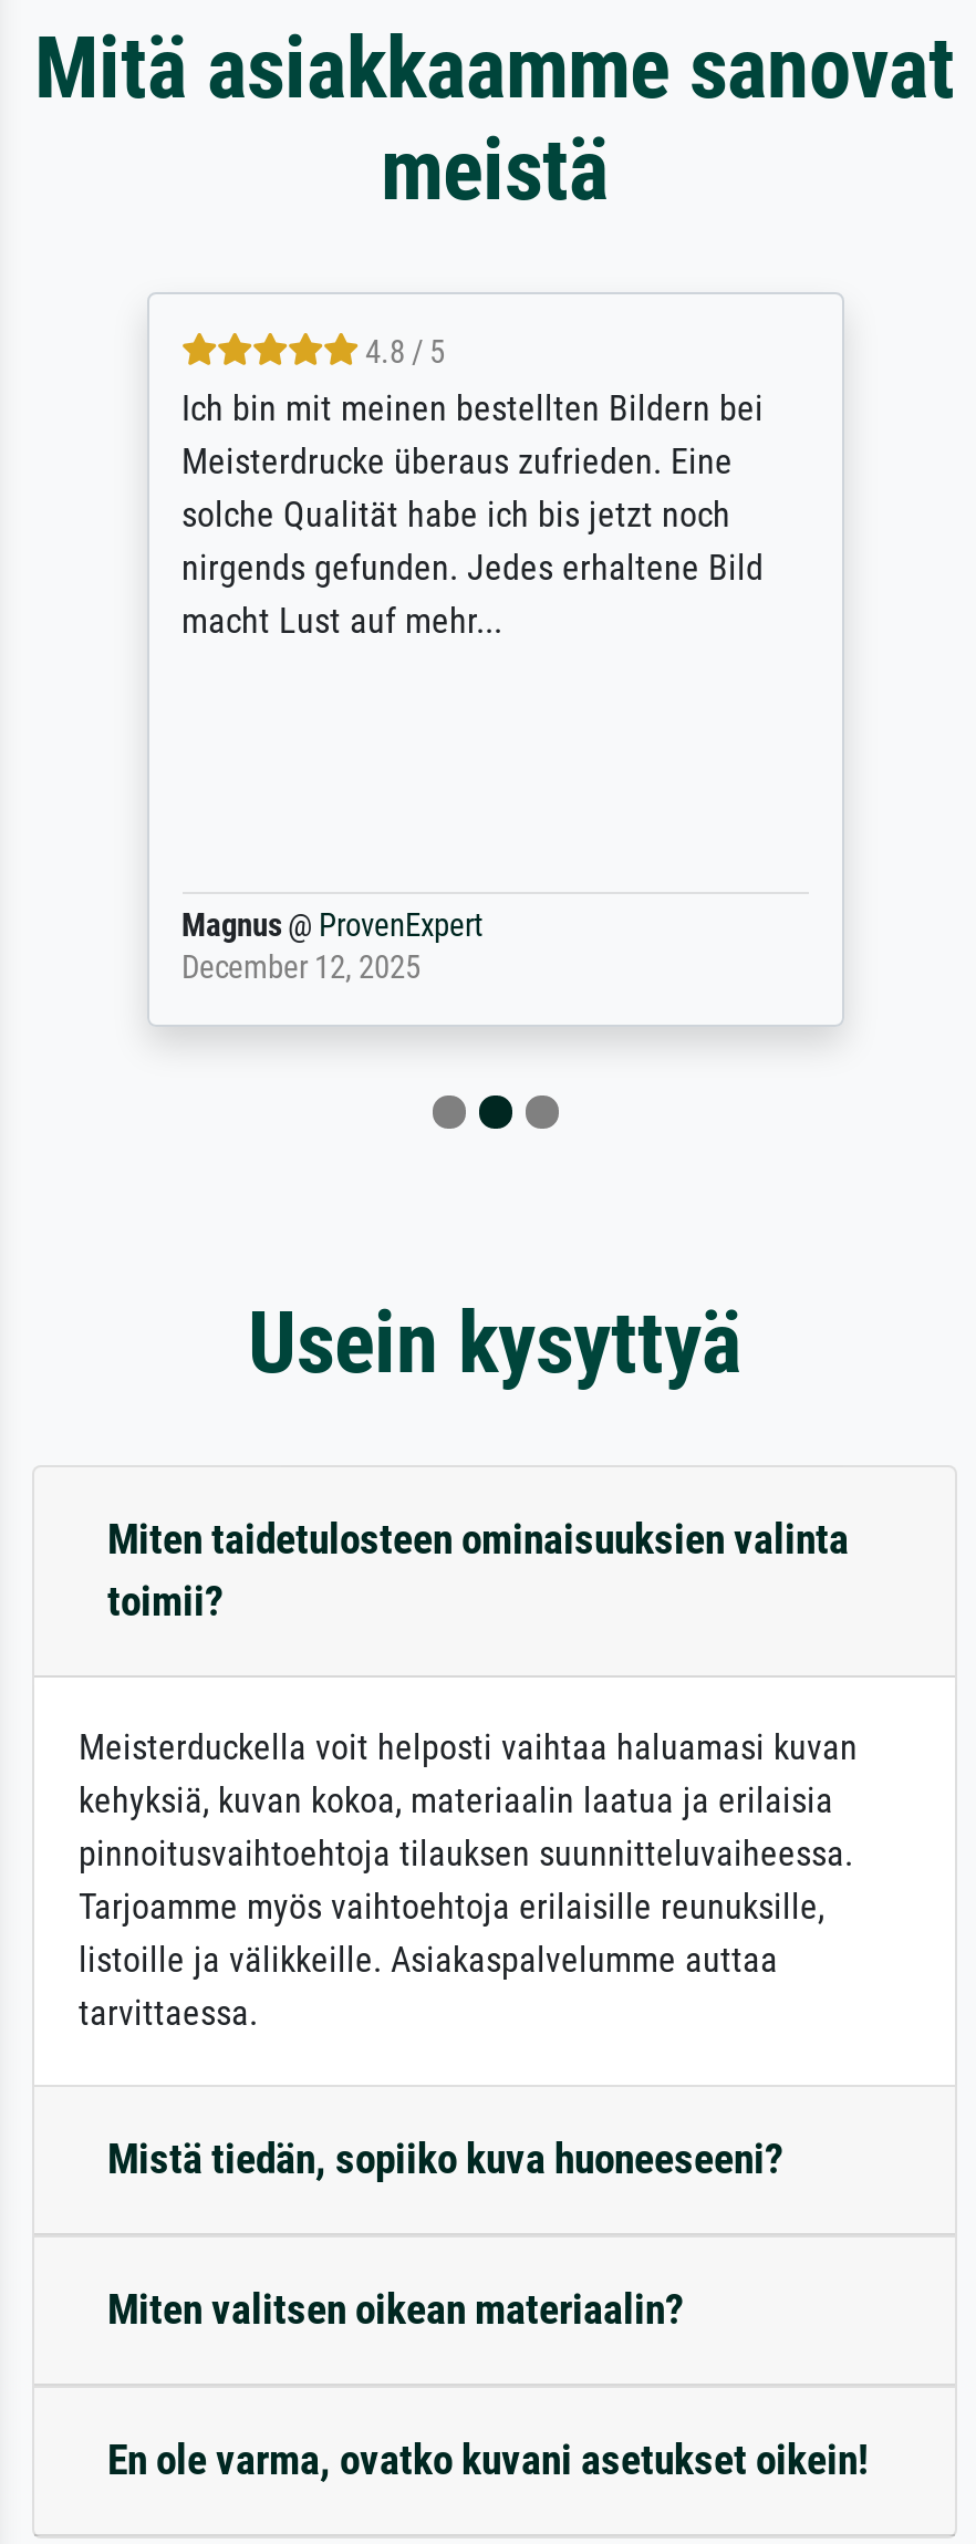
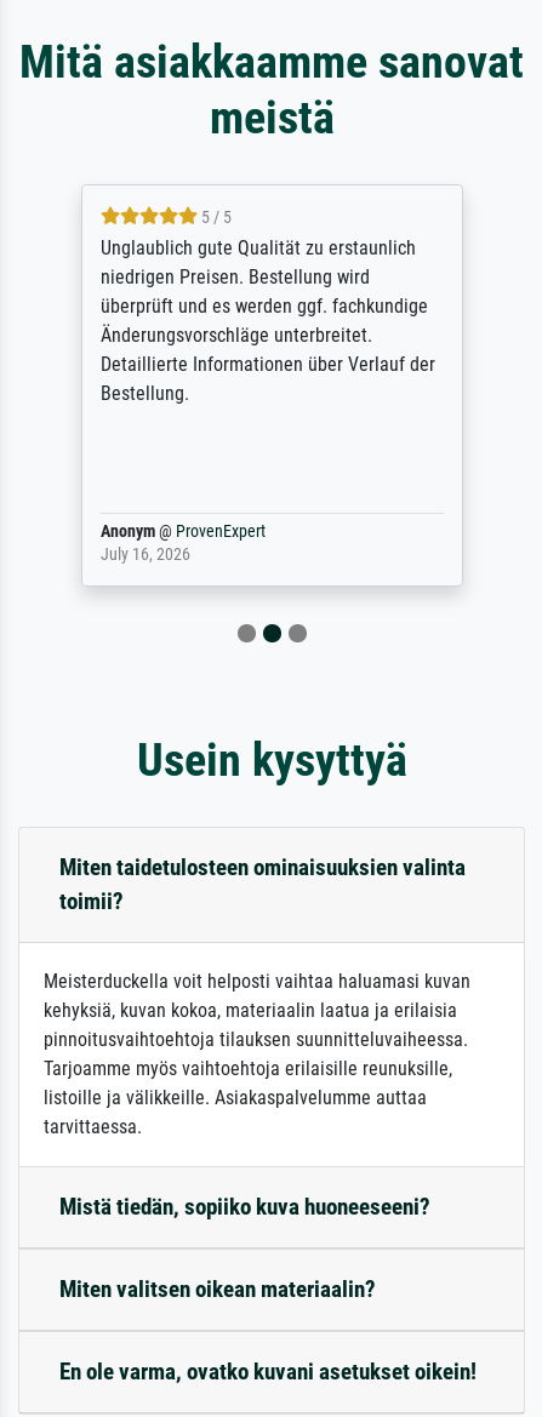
[181,336,764,643] 4.8 / 5 | Ich bin mit meinen bestellten Bildern bei | Meisterdrucke überaus zufrieden. Eine | solche Qualität habe ich bis jetzt noch | nirgends gefunden. Jedes erhaltene Bild | macht Lust auf mehr... -> [100,207,435,404] 5 / 5 | Unglaublich gute Qualität zu erstaunlich | niedrigen Preisen. Bestellung wird | überprüft und es werden ggf. fachkundige | Änderungsvorschläge unterbreitet. | Detaillierte Informationen über Verlauf der | Bestellung.
[181,909,482,988] Magnus @ ProvenExpert | December 12, 2025 -> [100,521,265,564] Anonym @ ProvenExpert | July 16, 2026

